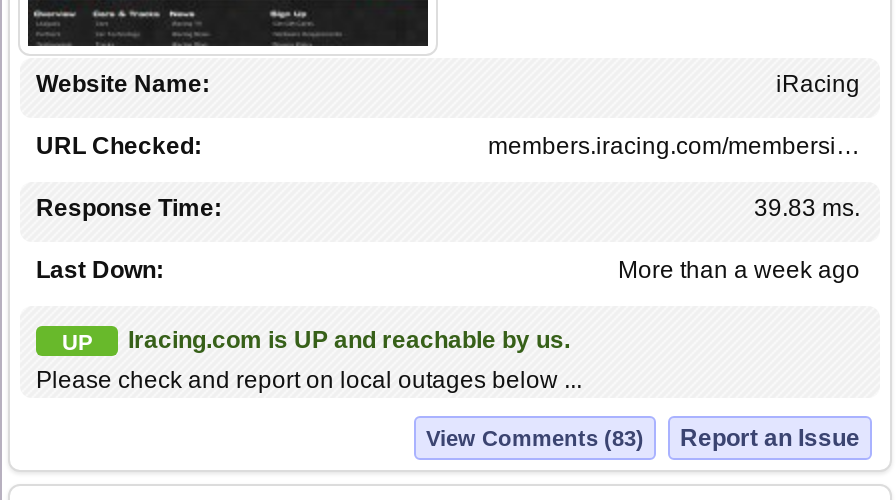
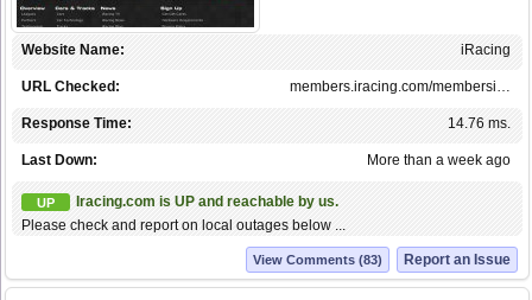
[754,195,860,223] 39.83 ms. -> [448,115,511,132] 14.76 ms.

